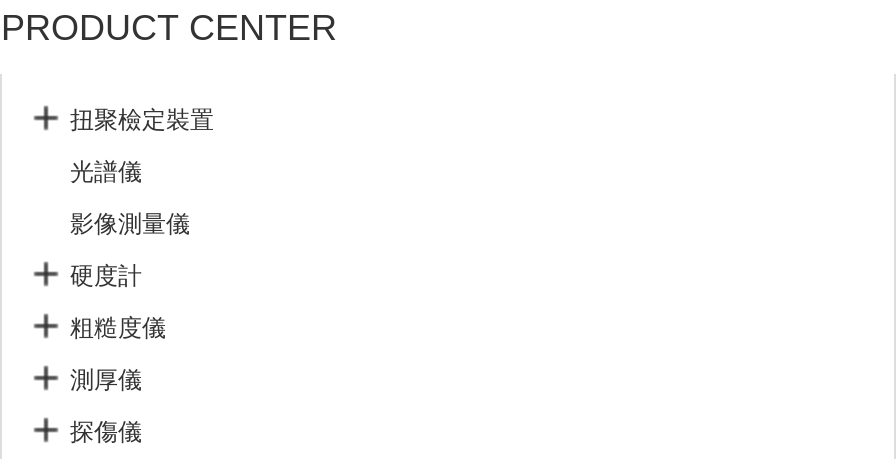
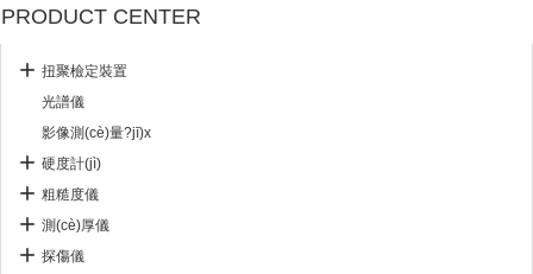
[70,210,190,238] 影像測量儀 -> [42,125,151,141] 影像測(cè)量?jī)x
[70,262,142,290] 硬度計 -> [42,155,101,172] 硬度計(jì)
[70,366,142,394] 測厚儀 -> [42,217,109,234] 測(cè)厚儀

